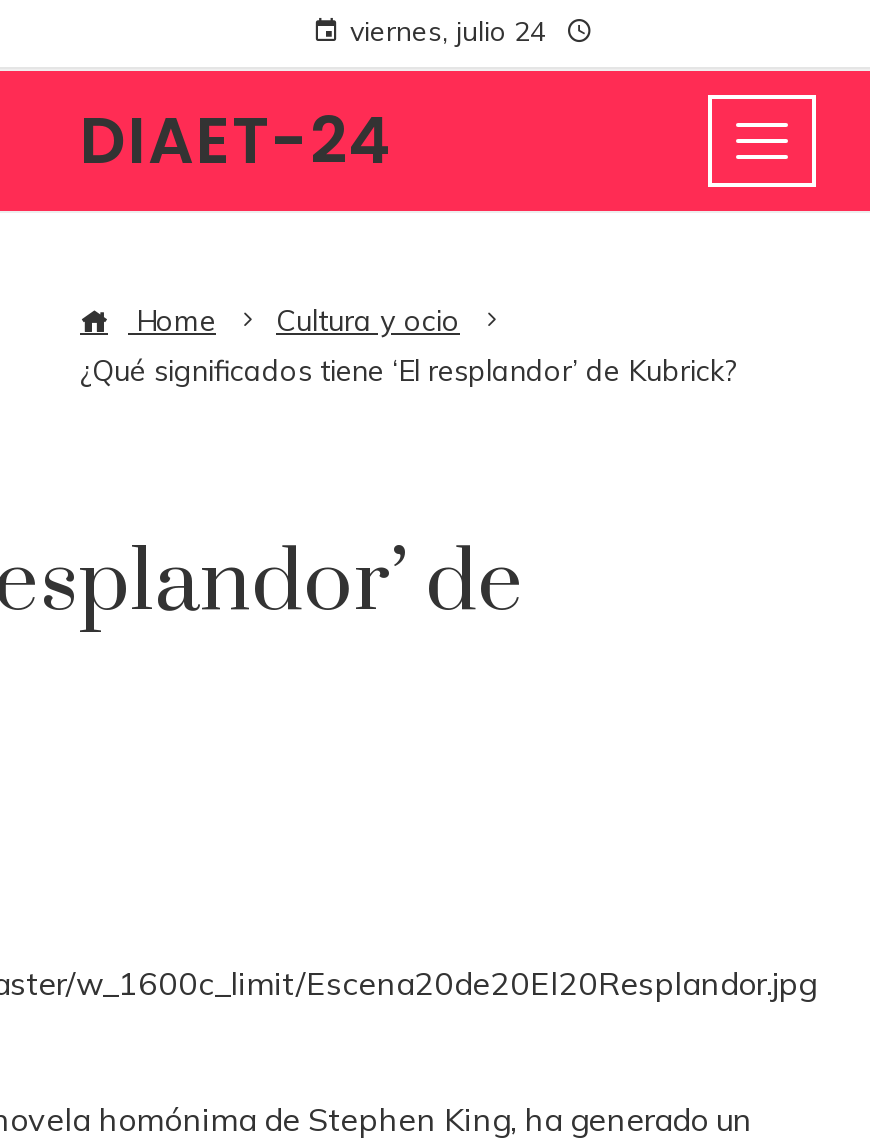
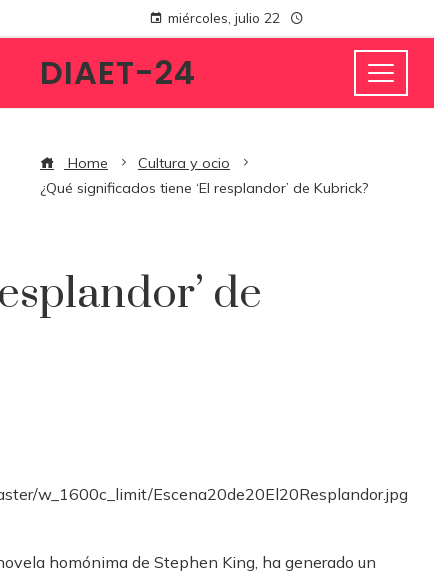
[350,13,546,47] viernes, julio 24 -> [168,9,280,26] miércoles, julio 22

